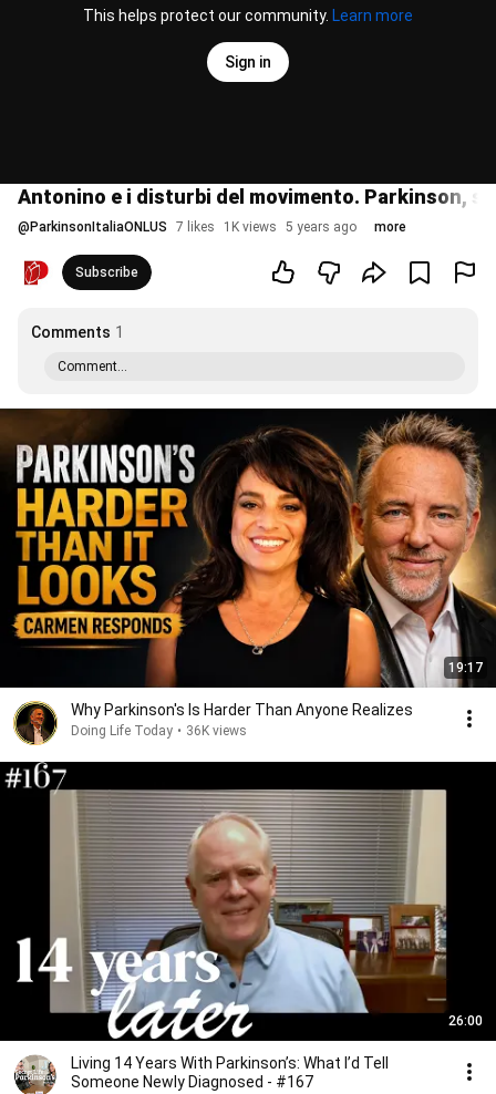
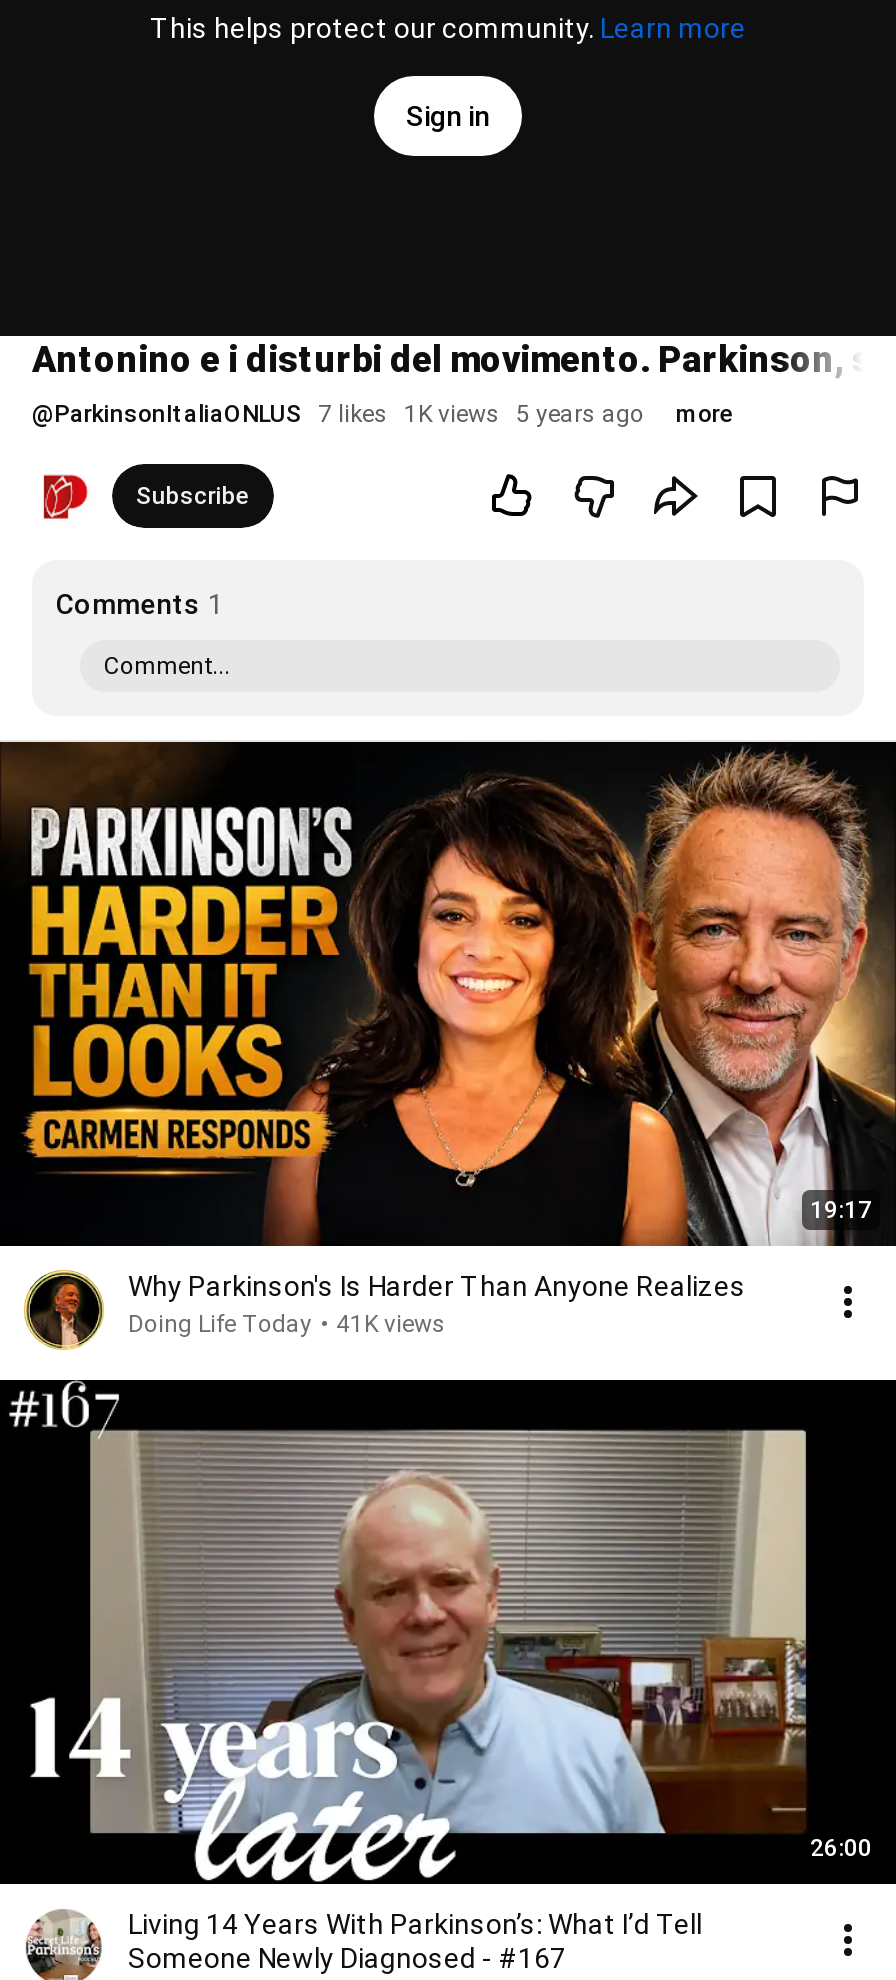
[71,723,247,739] Doing Life Today • 36K views -> [128,1310,446,1338] Doing Life Today • 41K views

